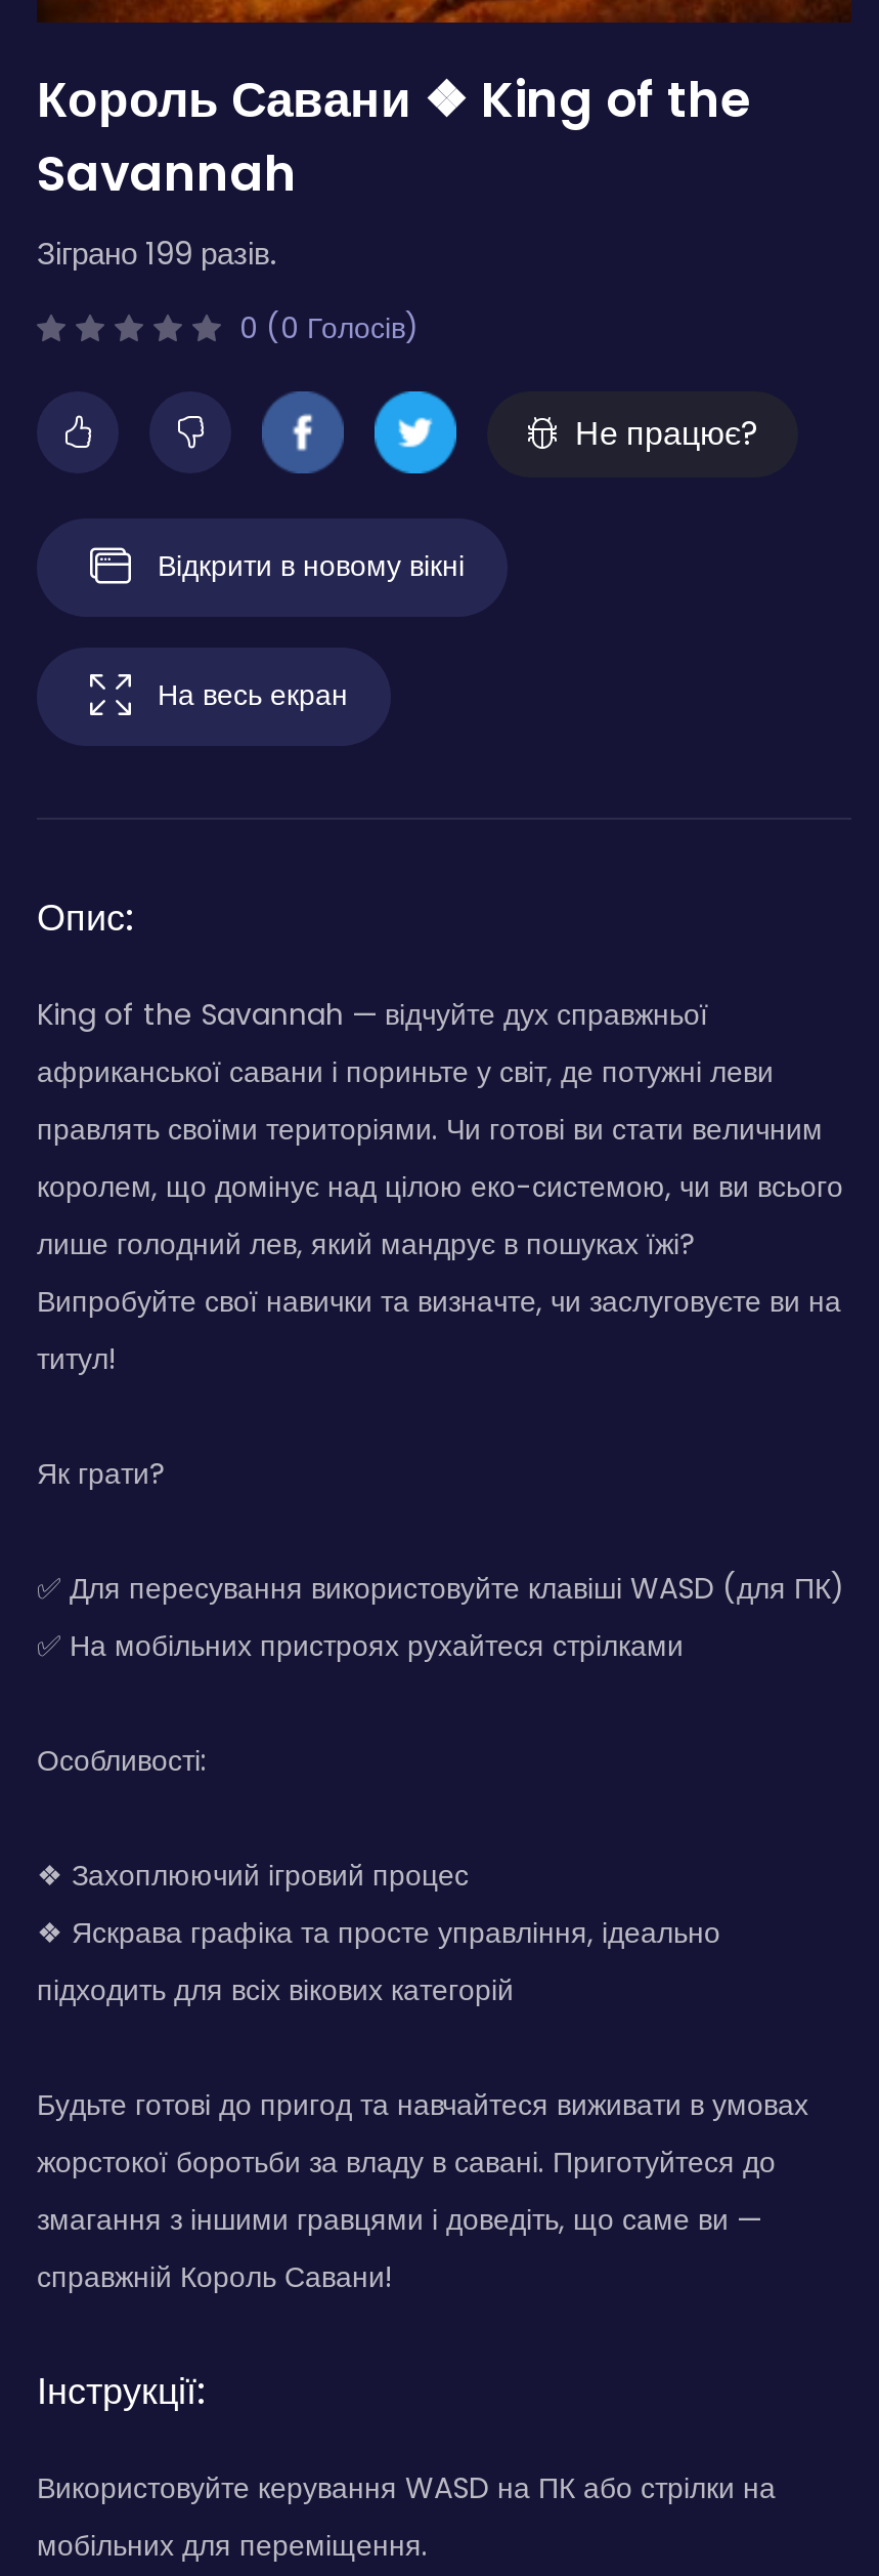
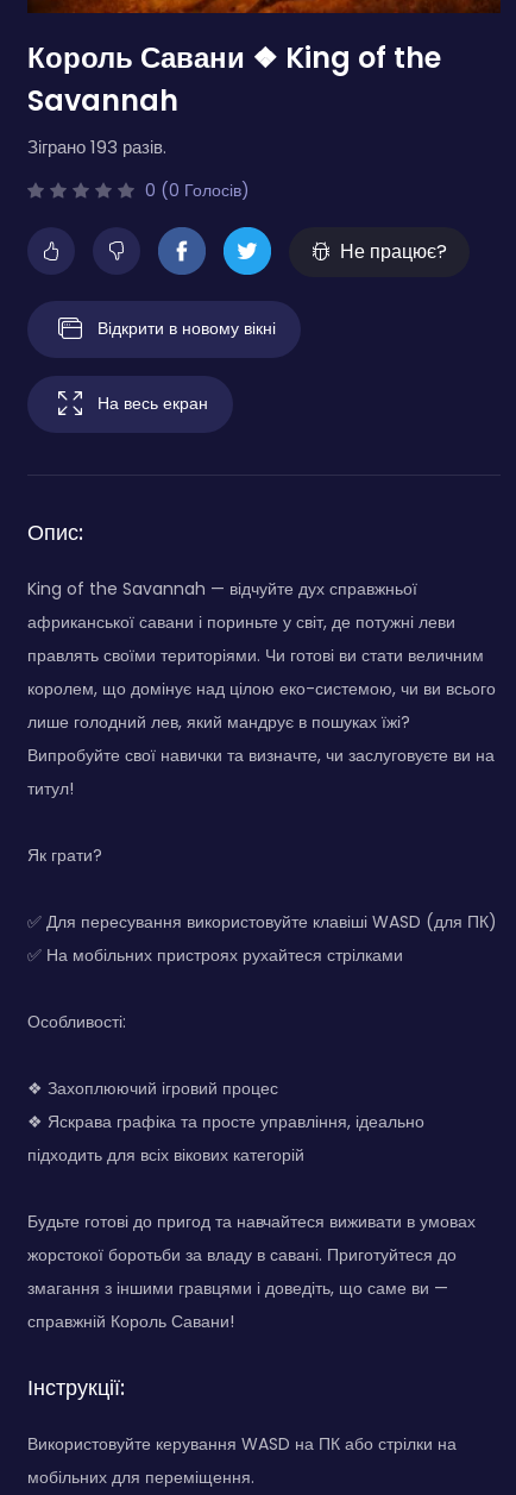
[37,231,276,274] Зіграно 199 разів. -> [27,134,166,159] Зіграно 193 разів.

